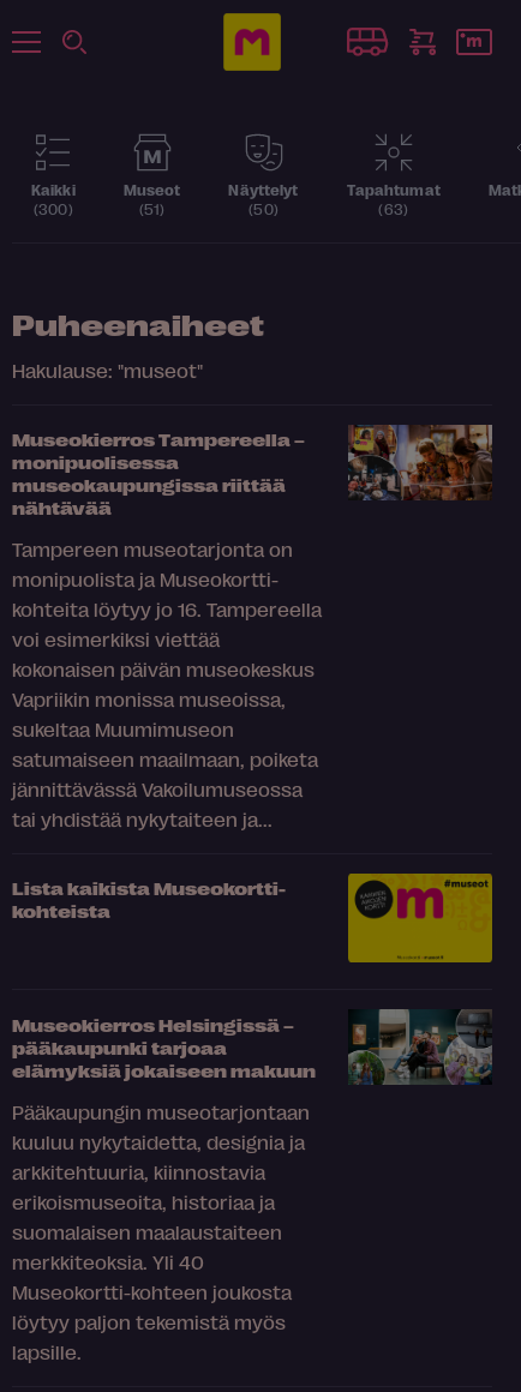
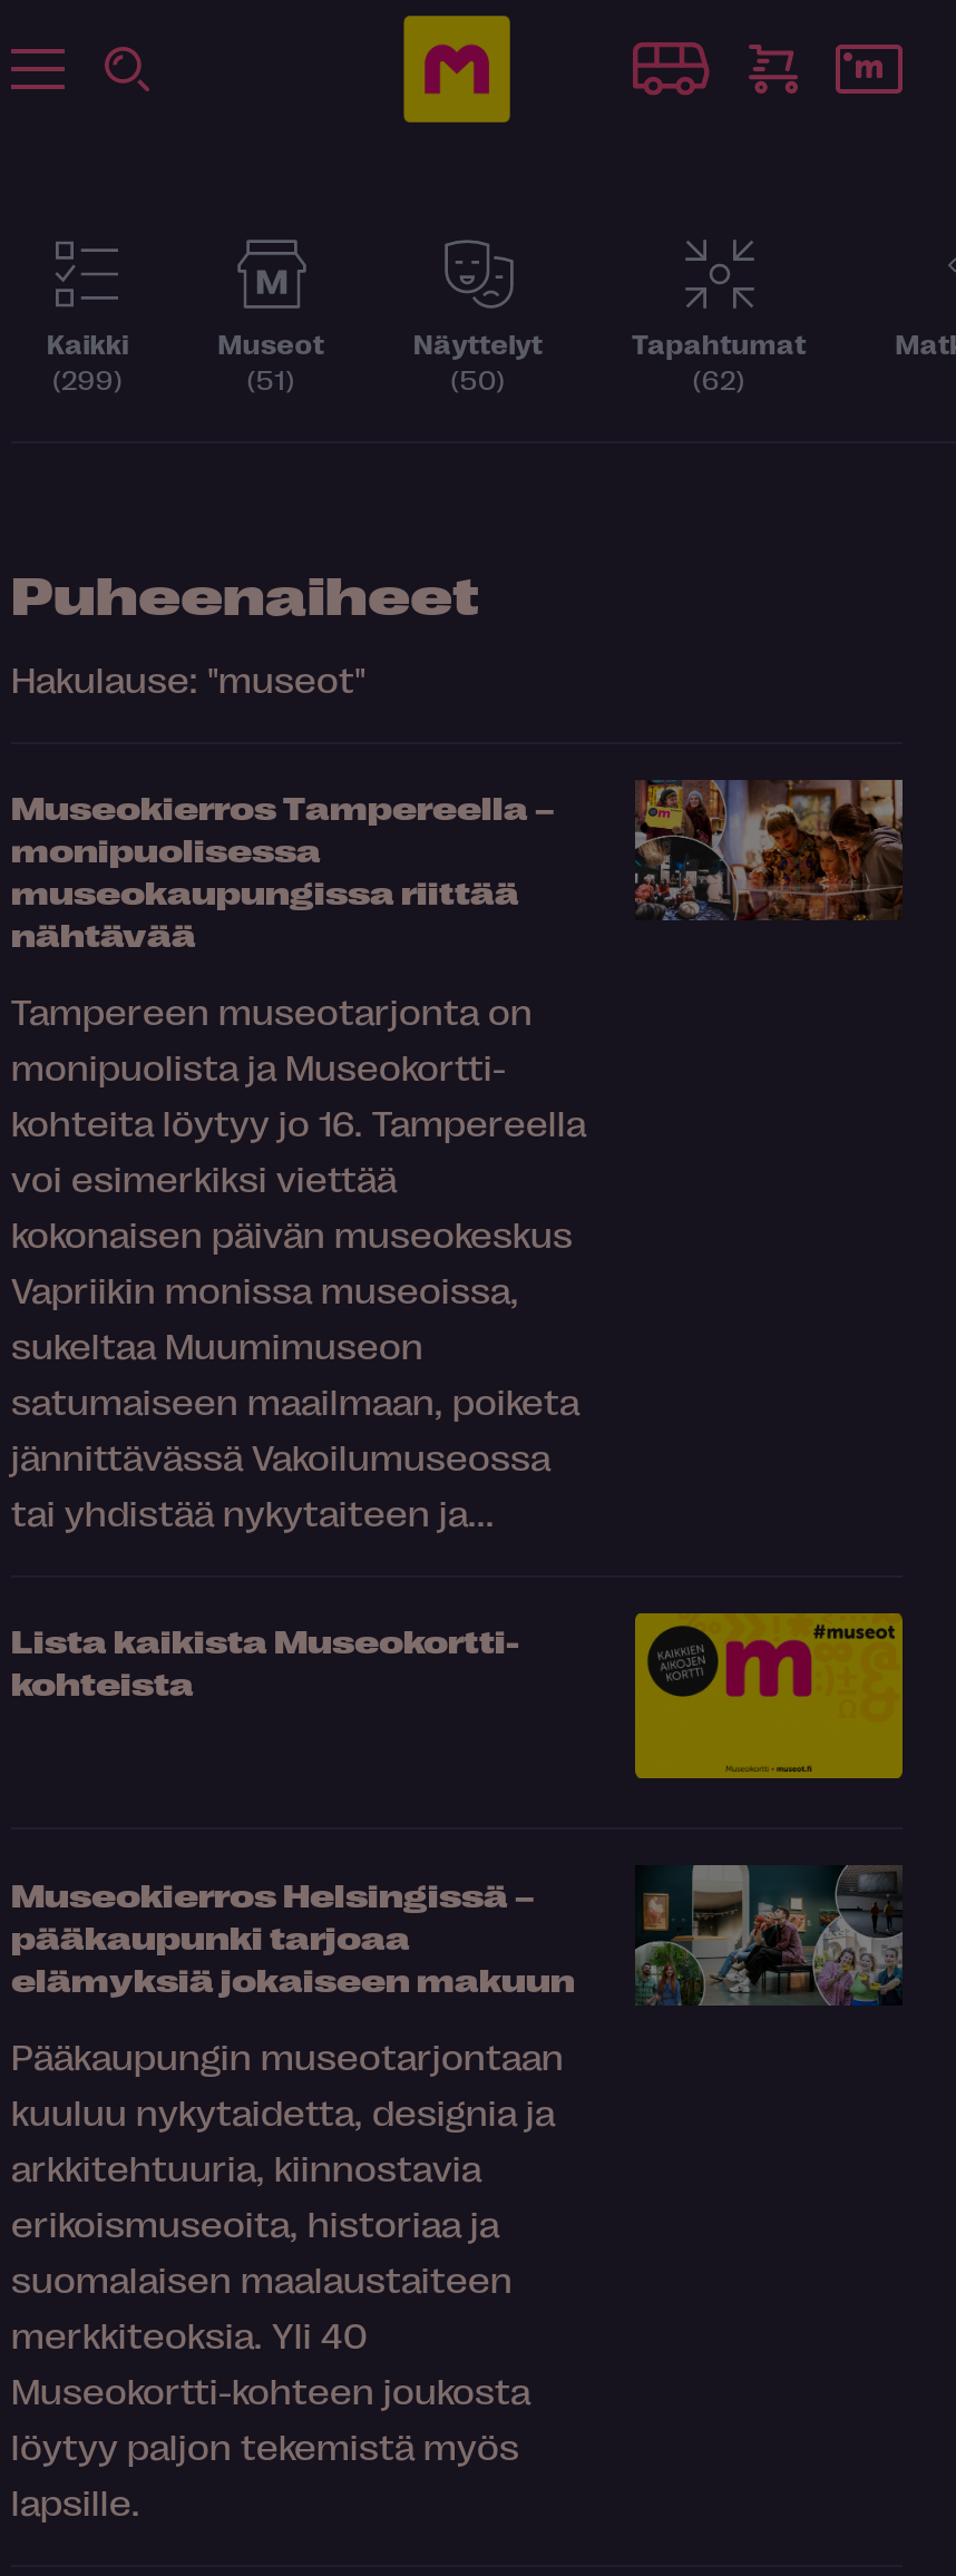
[34,200,73,217] (300) -> [53,363,123,394] (299)
[379,200,408,217] (63) -> [693,363,745,394] (62)

